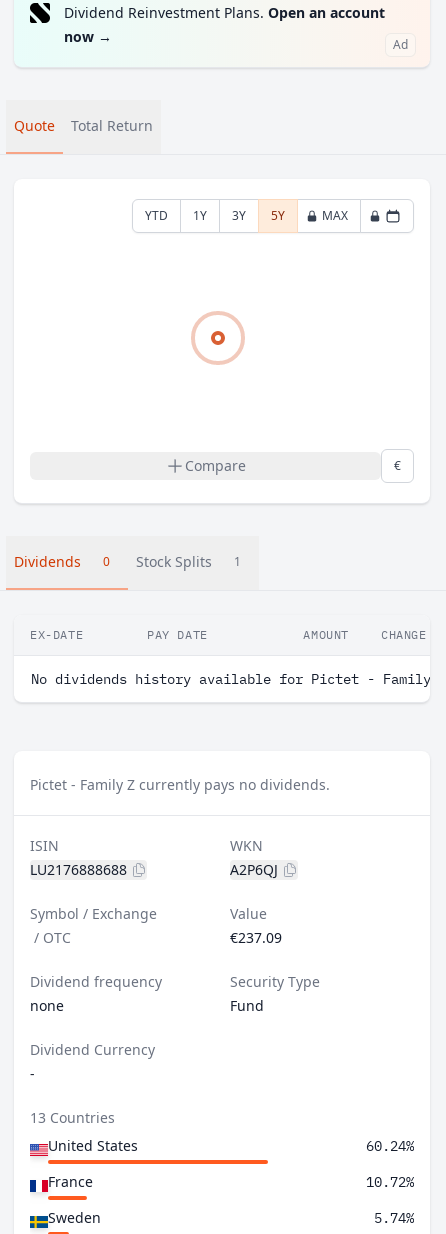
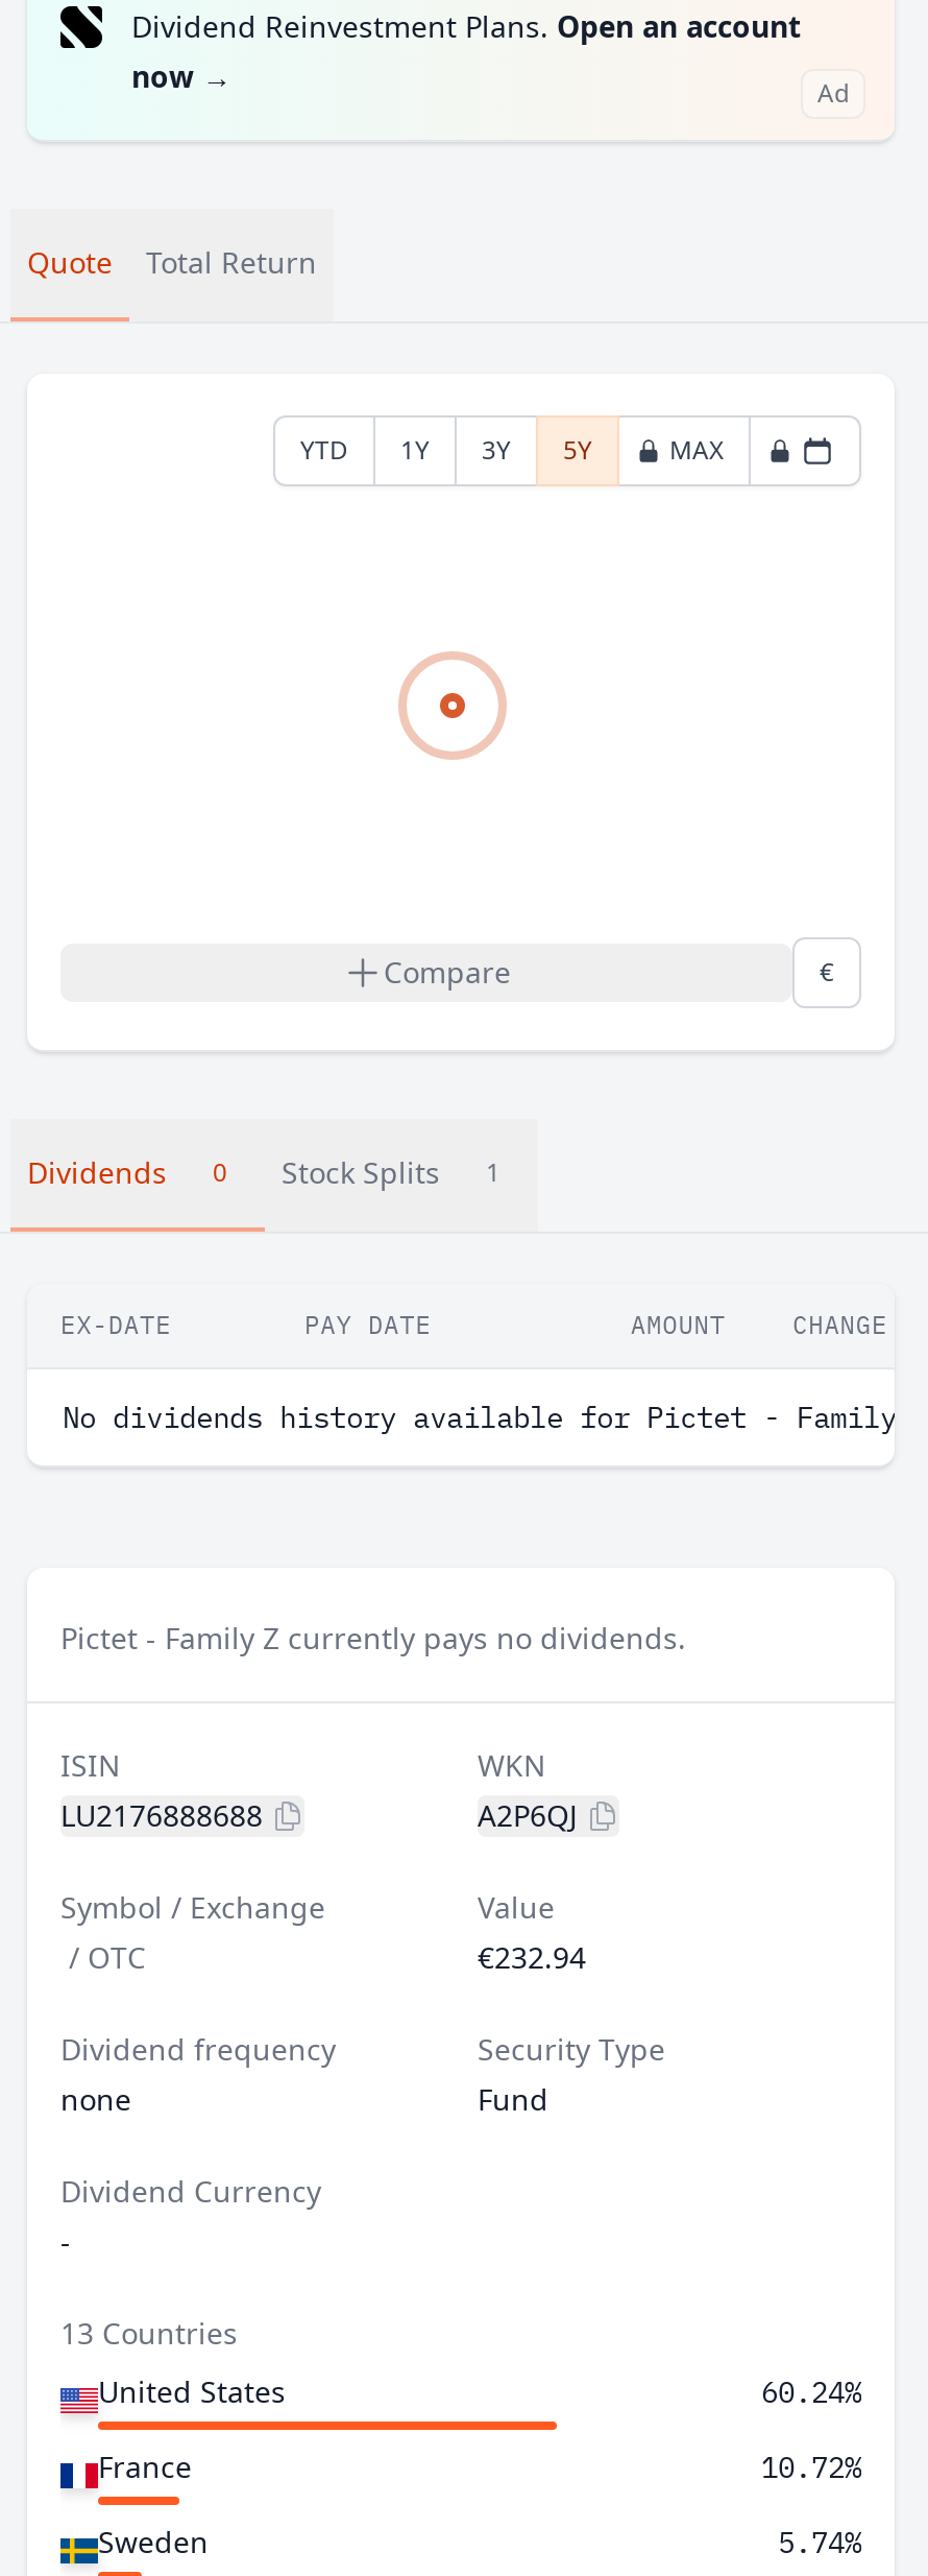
[230,928,282,947] €237.09 -> [478,1937,586,1977] €232.94

